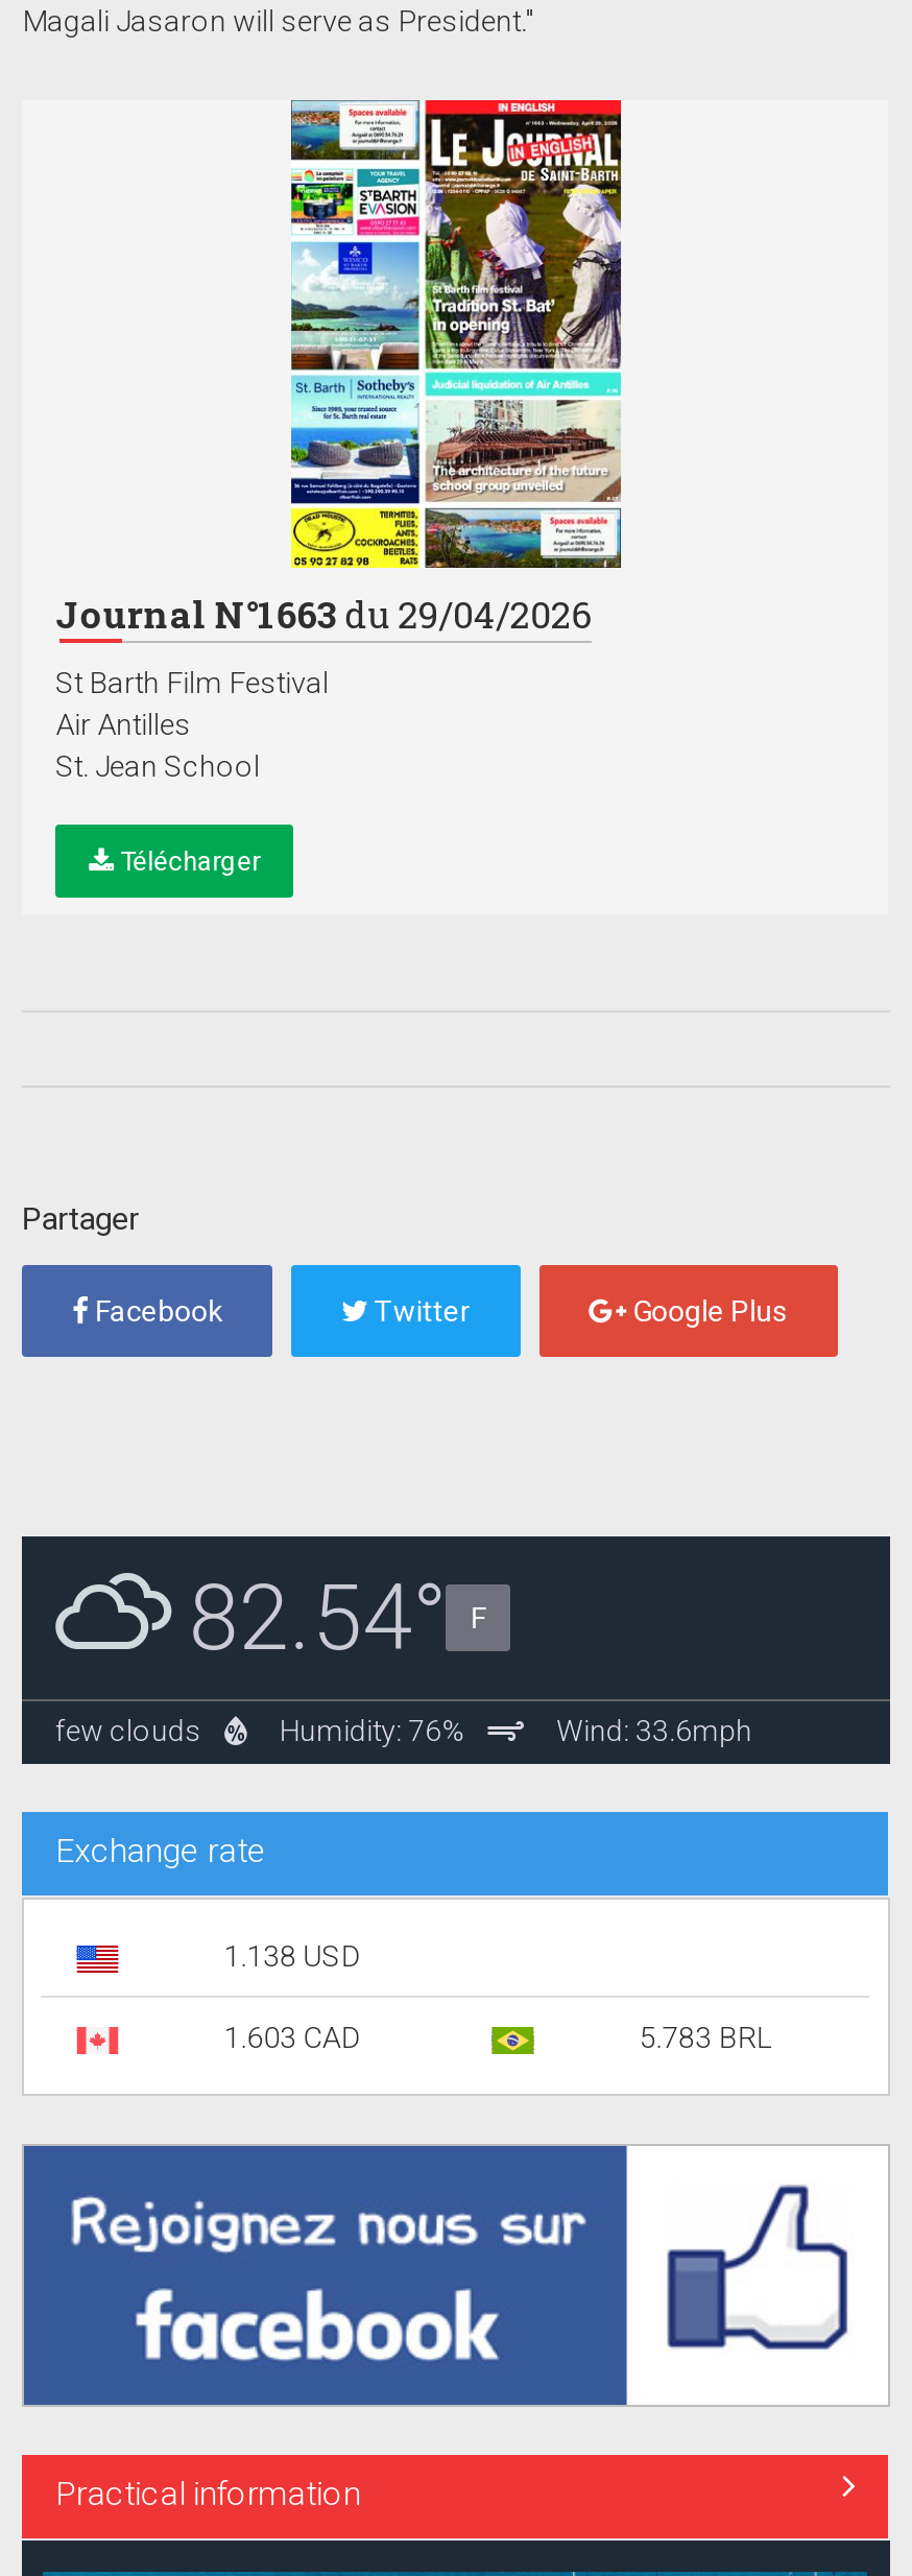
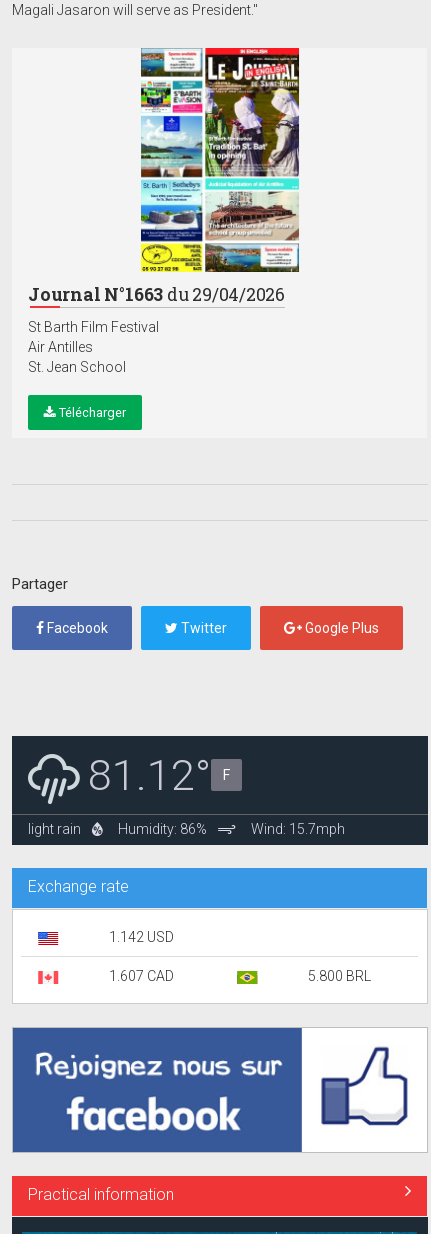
[56,1570,753,1748] [image] | few clouds | Humidity: 76% | Wind: 33.6mph -> [28,753,345,837] [image] | light rain | Humidity: 86% | Wind: 15.7mph
[189,1566,485,1673] 82.54° F -> [88,750,230,801] 81.12° F
[224,1940,359,1974] 1.138 USD -> [109,929,174,945] 1.142 USD
[224,2022,359,2055] 1.603 CAD -> [109,968,174,984] 1.607 CAD
[639,2022,771,2055] 5.783 BRL -> [308,968,371,984] 5.800 BRL

